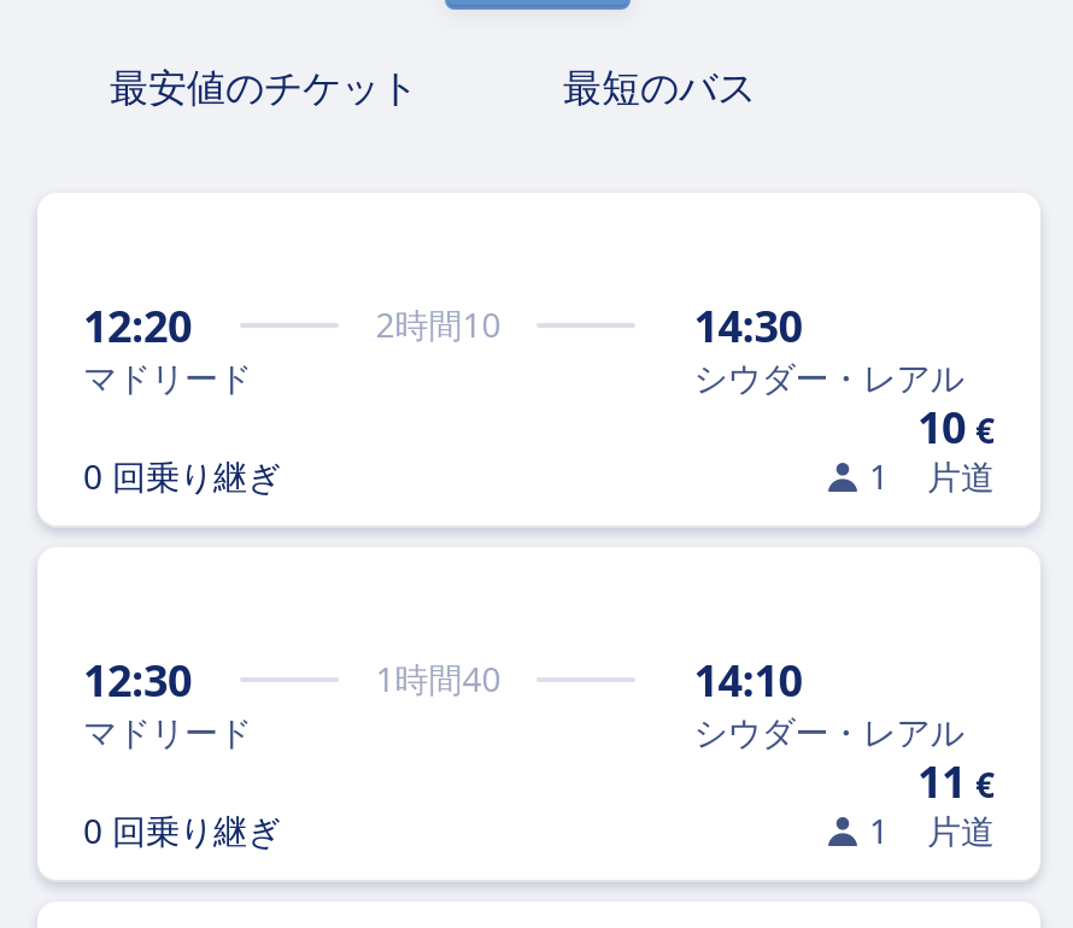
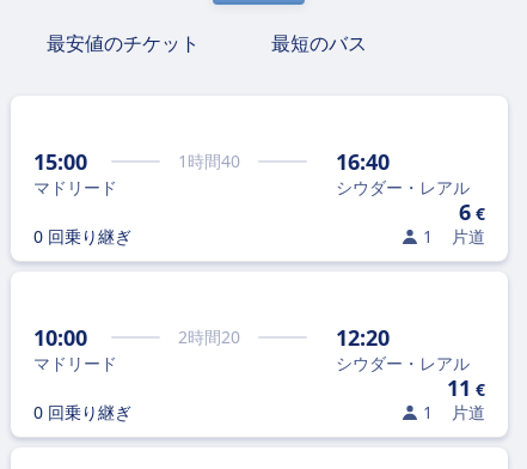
[83,296,192,354] 12:20 -> [33,147,87,176] 15:00
[375,301,501,347] 2時間10 -> [178,150,240,172] 1時間40
[694,296,802,354] 14:30 -> [336,147,390,176] 16:40
[917,398,995,456] 10 € -> [459,197,485,226] 6 €
[83,651,192,709] 12:30 -> [33,323,87,352] 10:00
[375,656,501,701] 1時間40 -> [178,325,240,348] 2時間20
[694,651,802,709] 14:10 -> [336,323,390,352] 12:20

